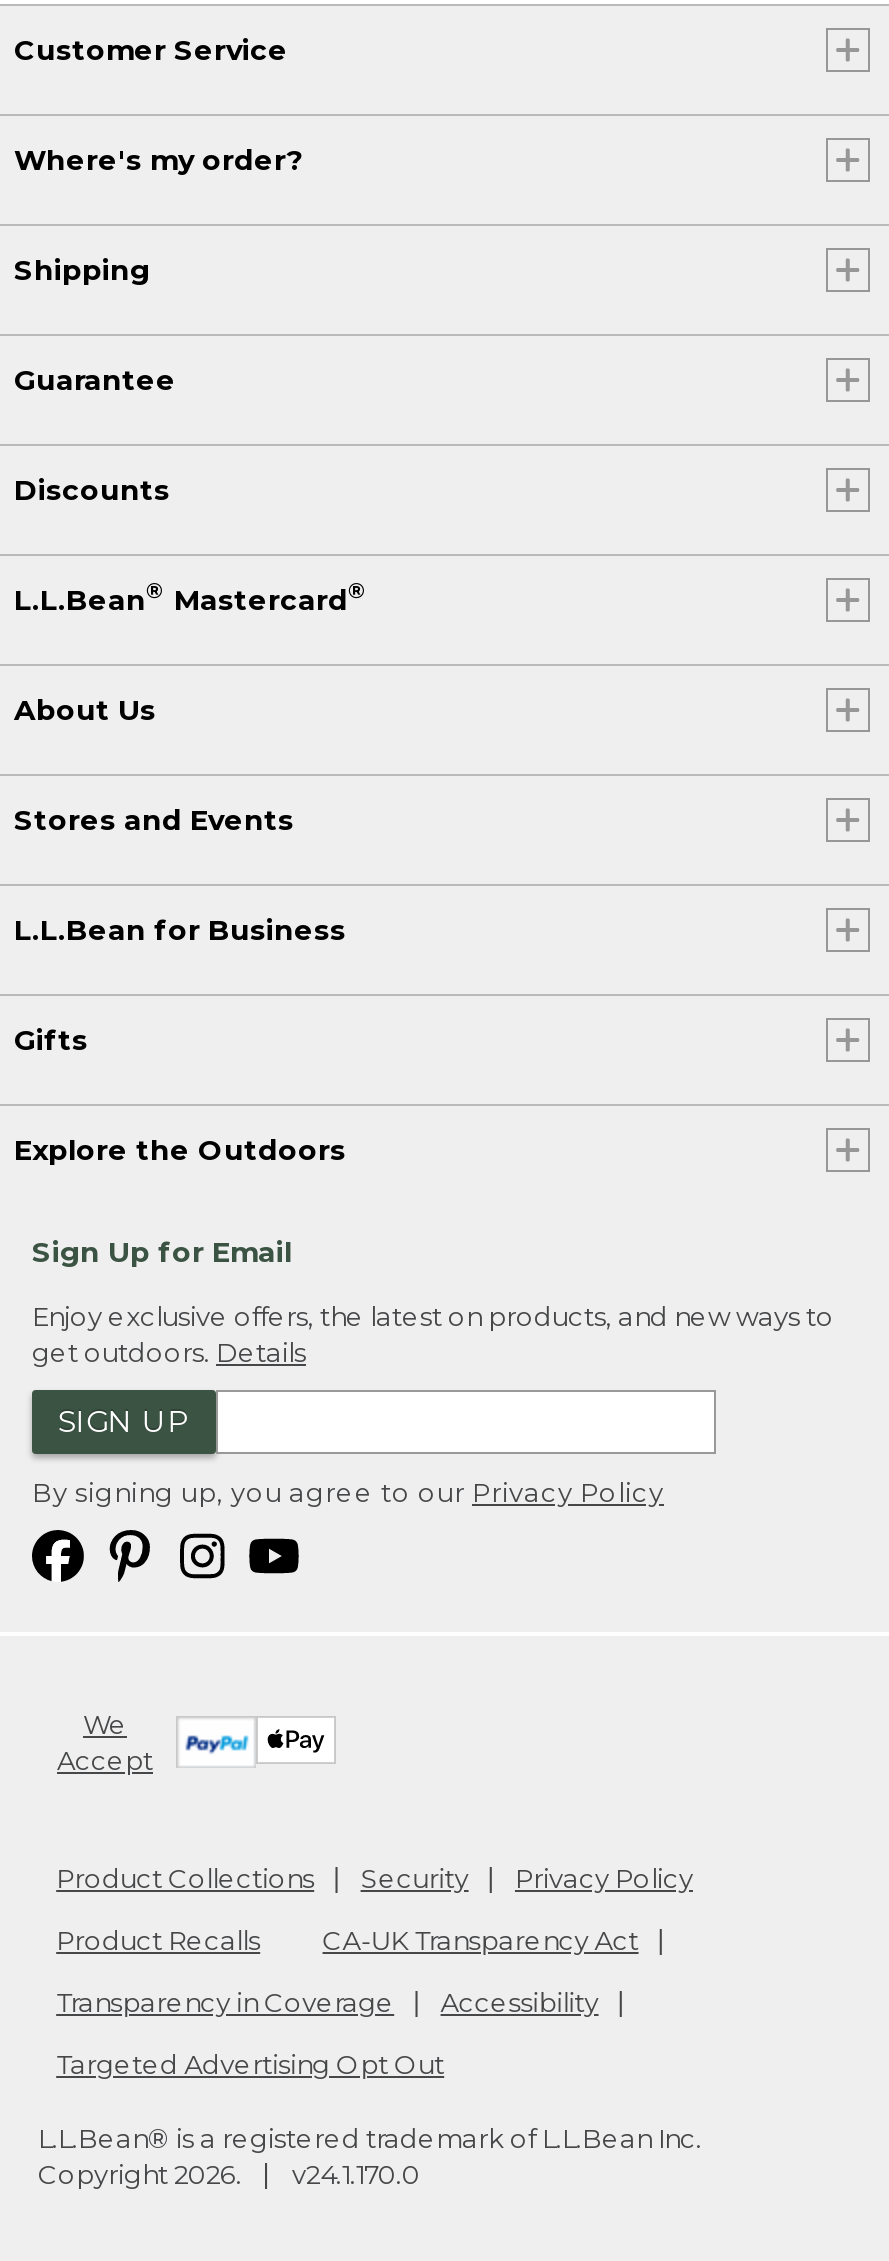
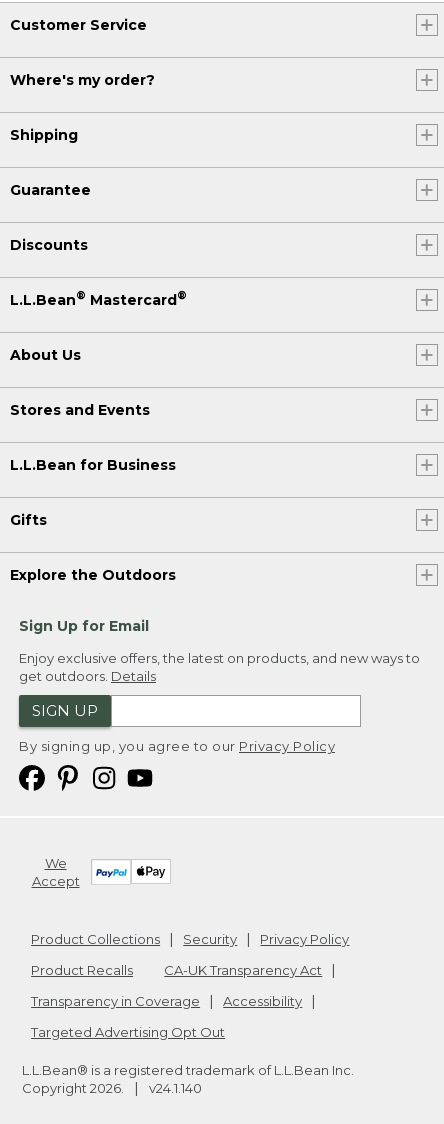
[38,2159,420,2191] Copyright 2026. v24.1.170.0 -> [22,1079,202,1095] Copyright 2026. v24.1.140

